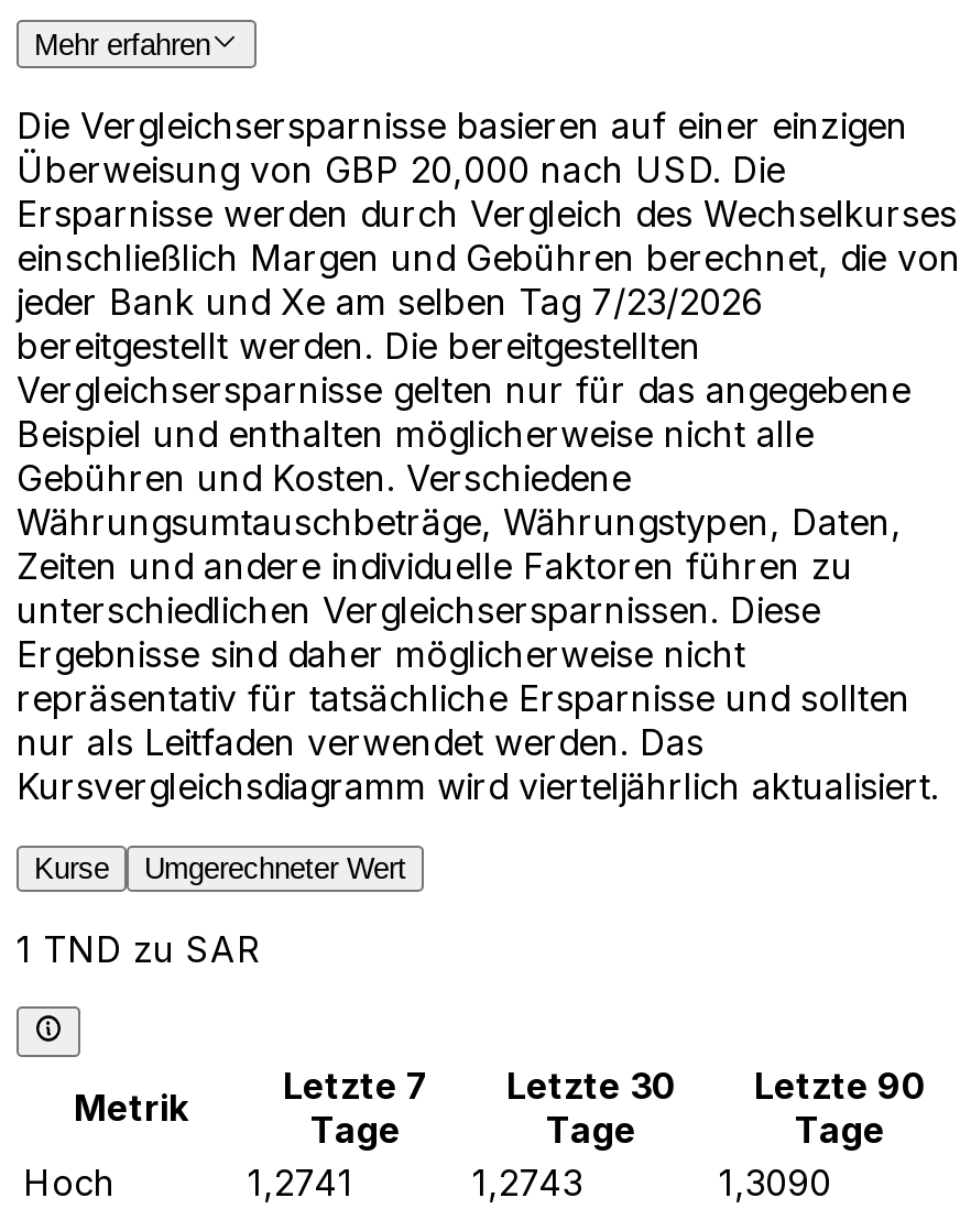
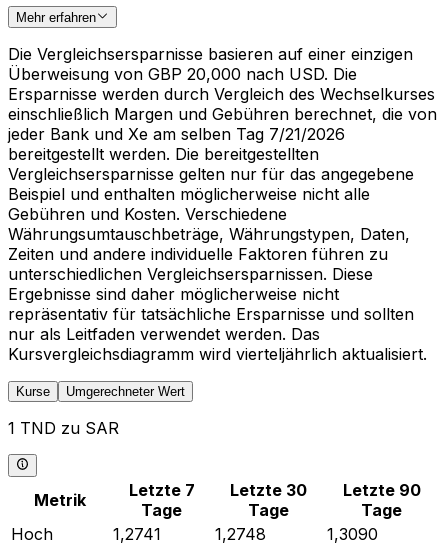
[17,280,763,324] jeder Bank und Xe am selben Tag 7/23/2026 -> [8,124,345,144] jeder Bank und Xe am selben Tag 7/21/2026
[472,1160,582,1204] 1,2743 -> [215,524,266,544] 1,2748

